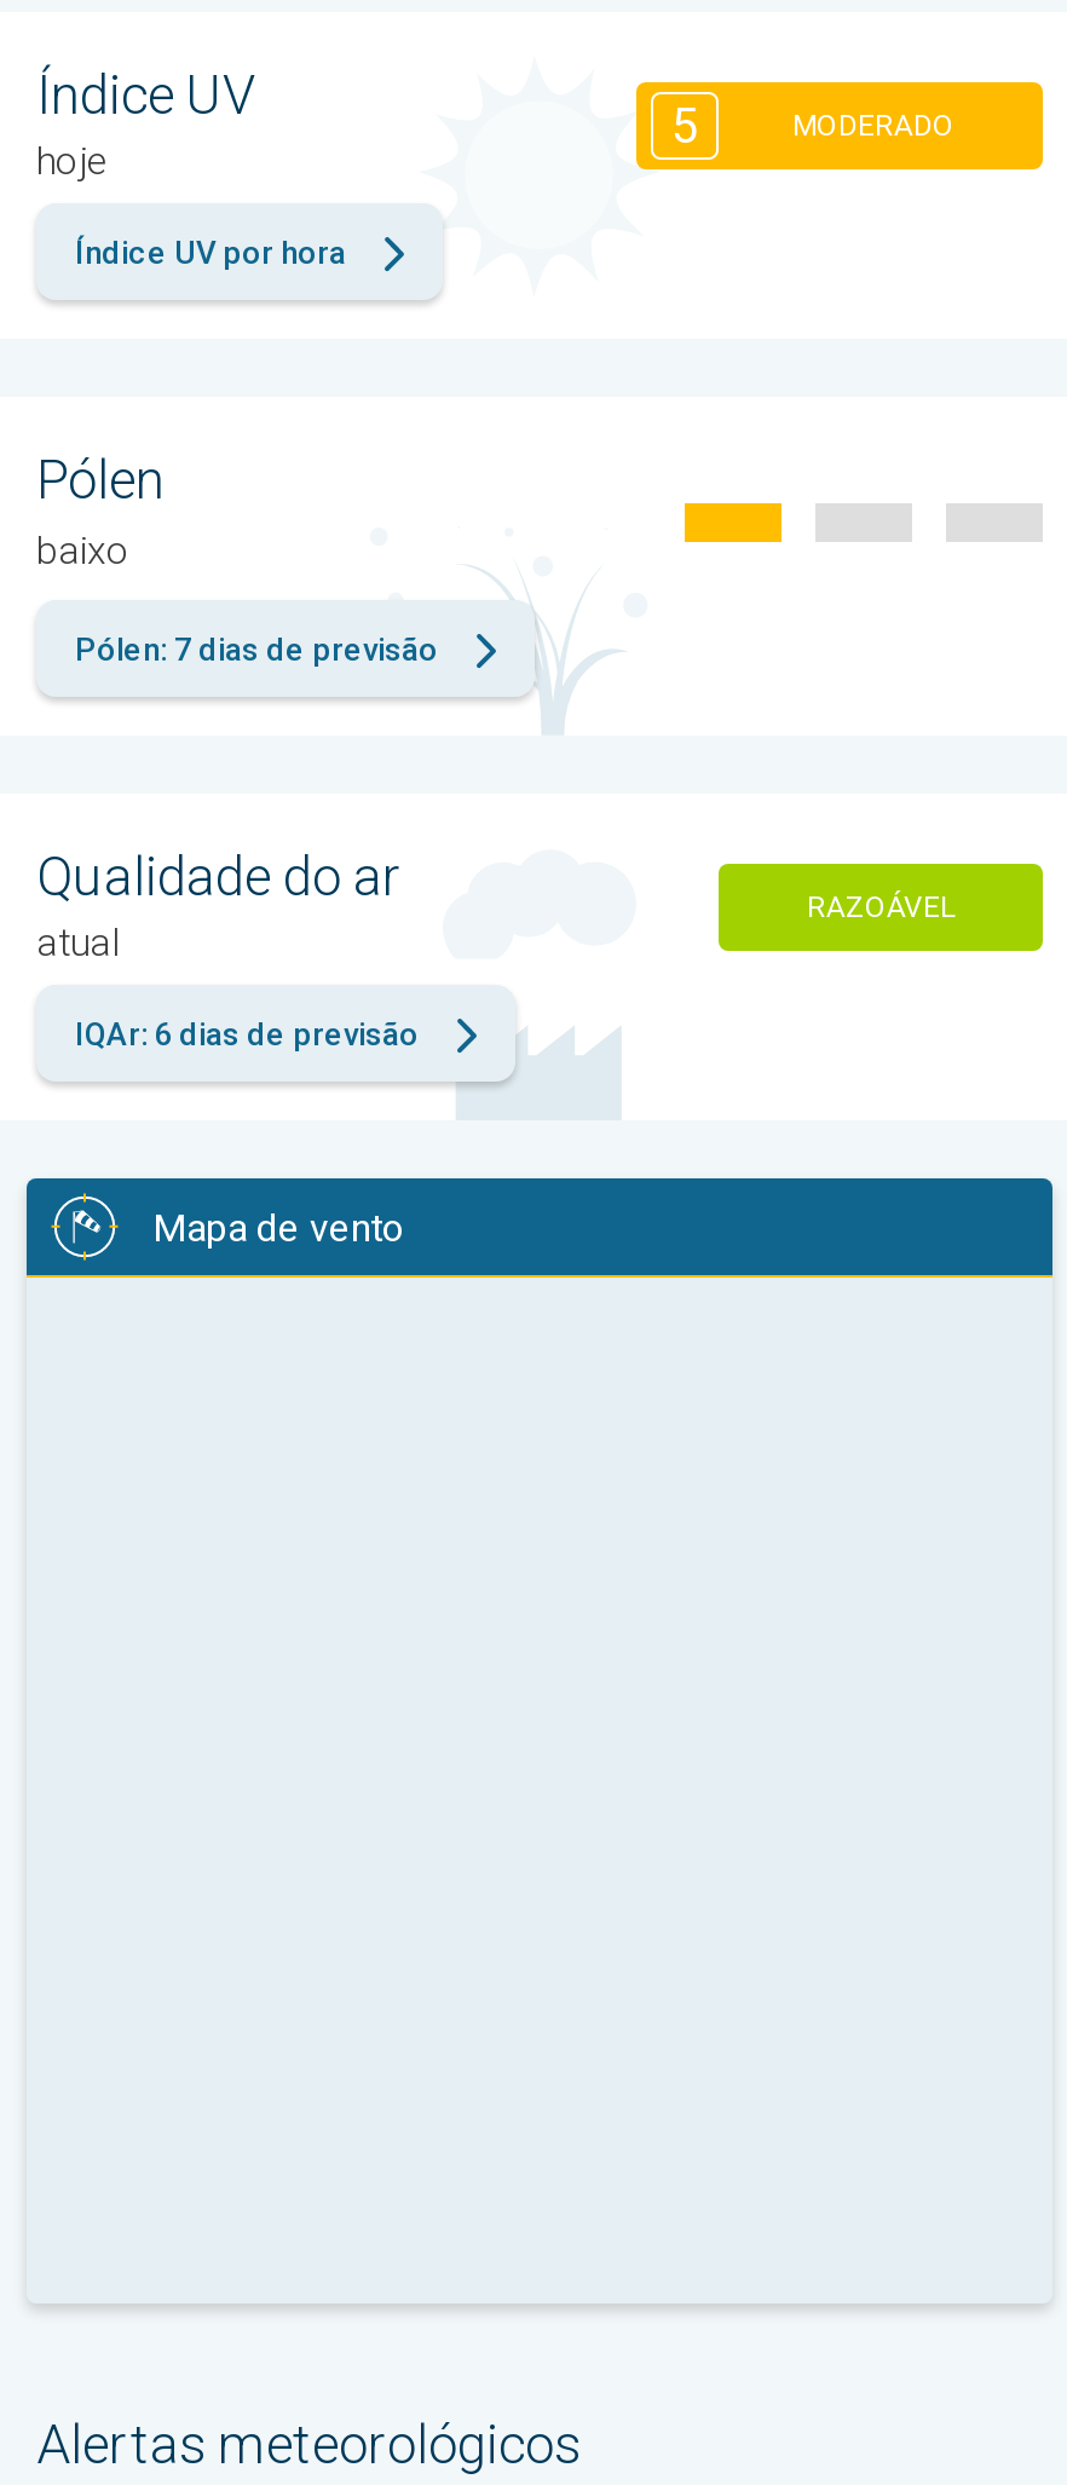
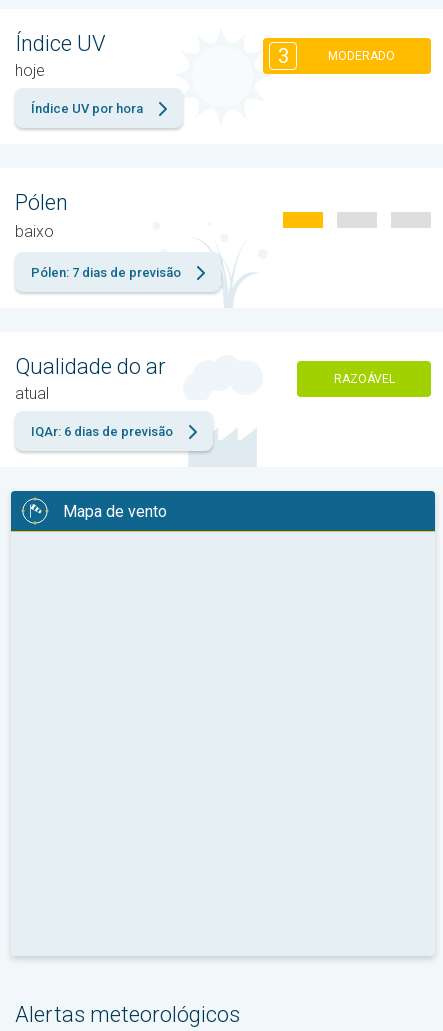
[671,96,698,154] 5 -> [277,44,288,68] 3

